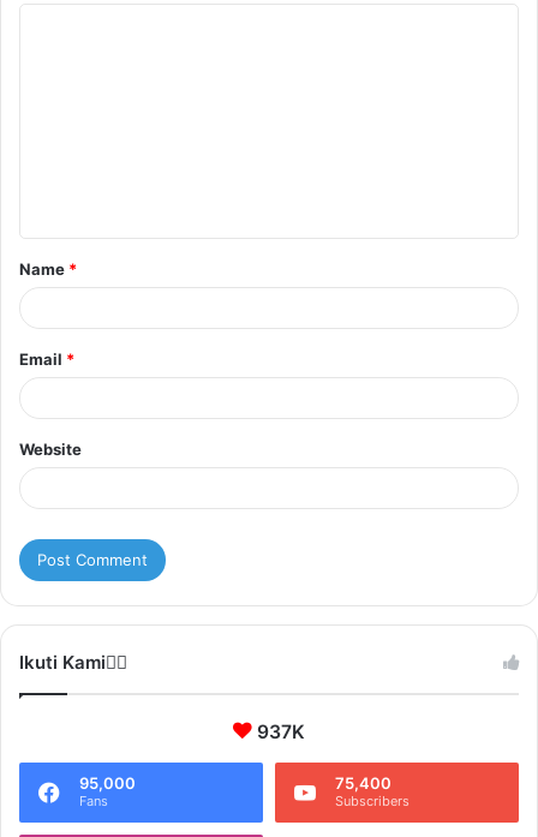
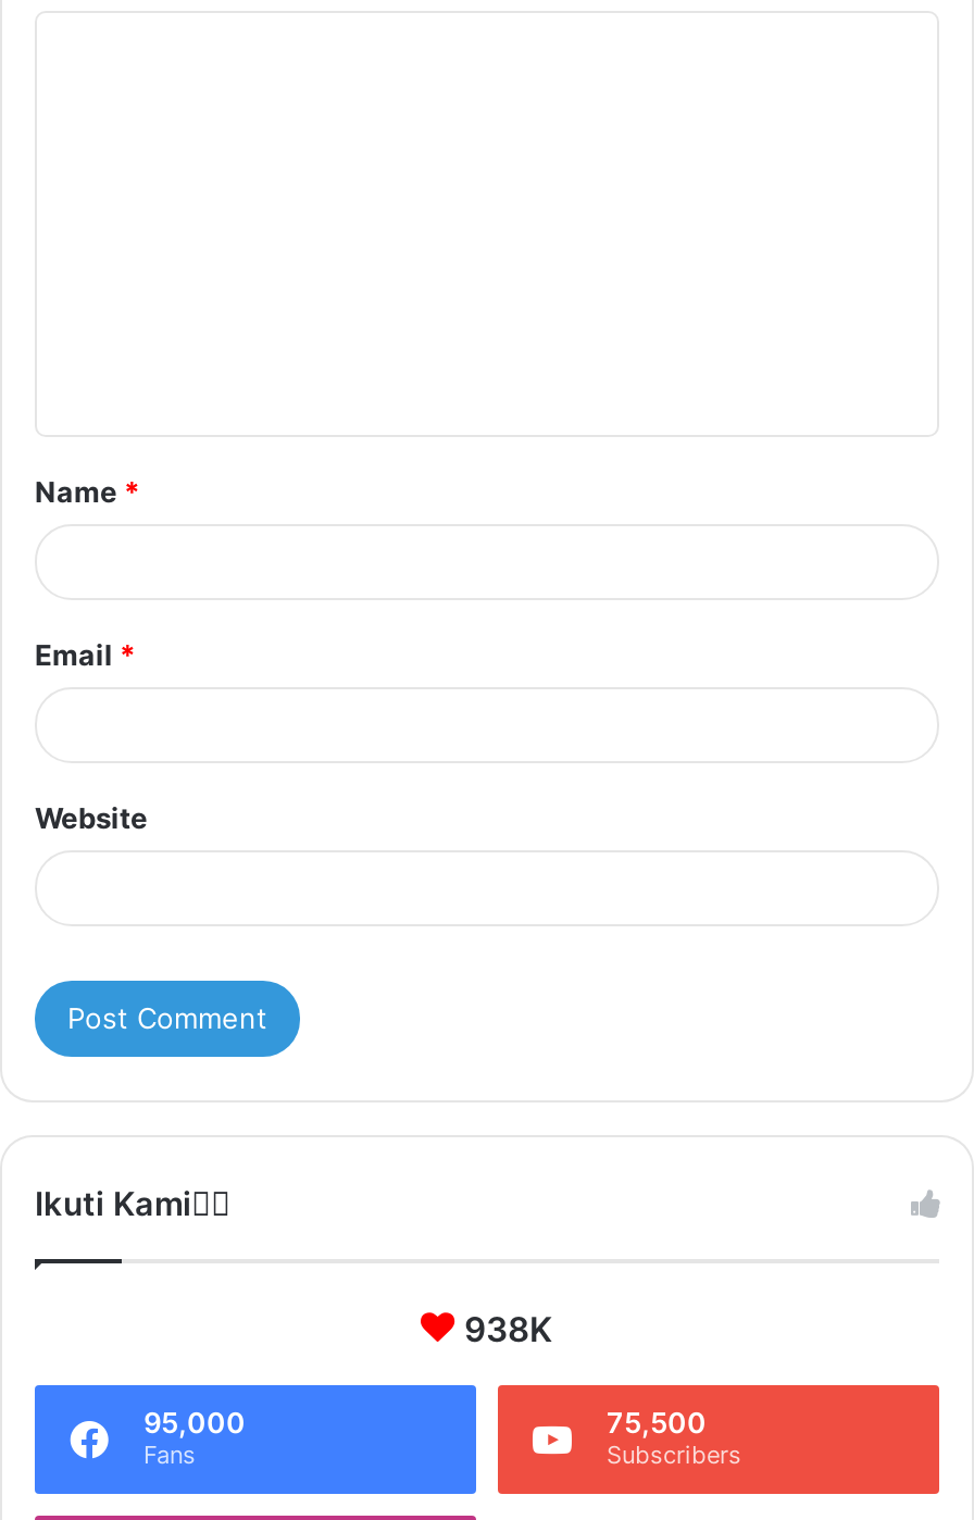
[257,720,305,743] 937K -> [464,1309,553,1350] 938K
[335,773,391,792] 75,400 -> [607,1404,707,1439] 75,500

